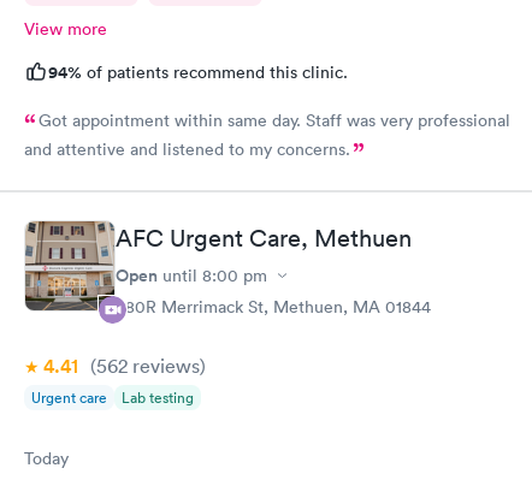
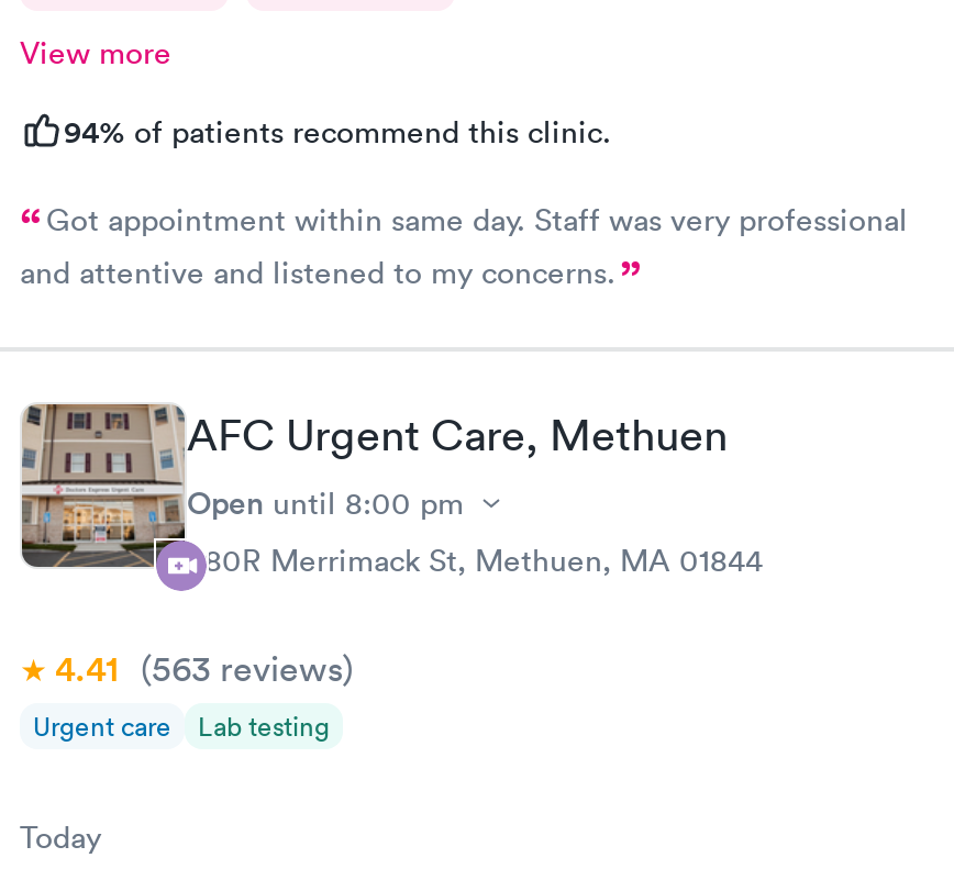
[43,354,206,379] 4.41 (562 reviews) -> [55,646,354,692] 4.41 (563 reviews)

